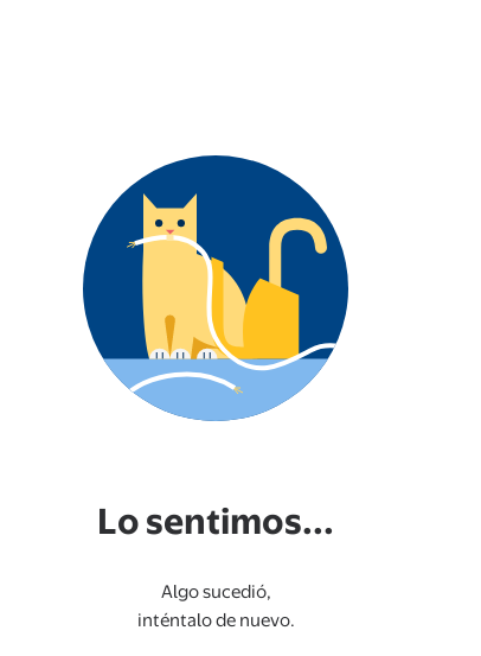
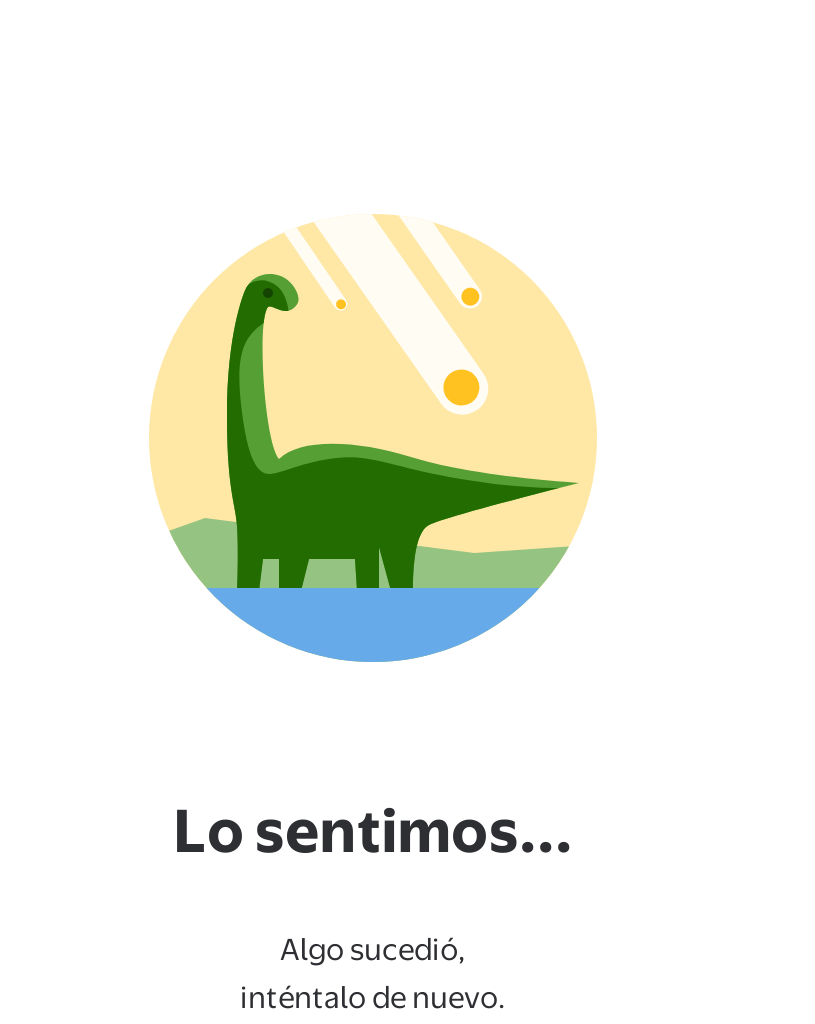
[82,154,349,395] [image] -> [149,214,597,616] [image]

